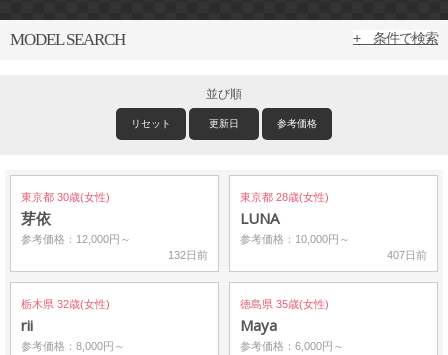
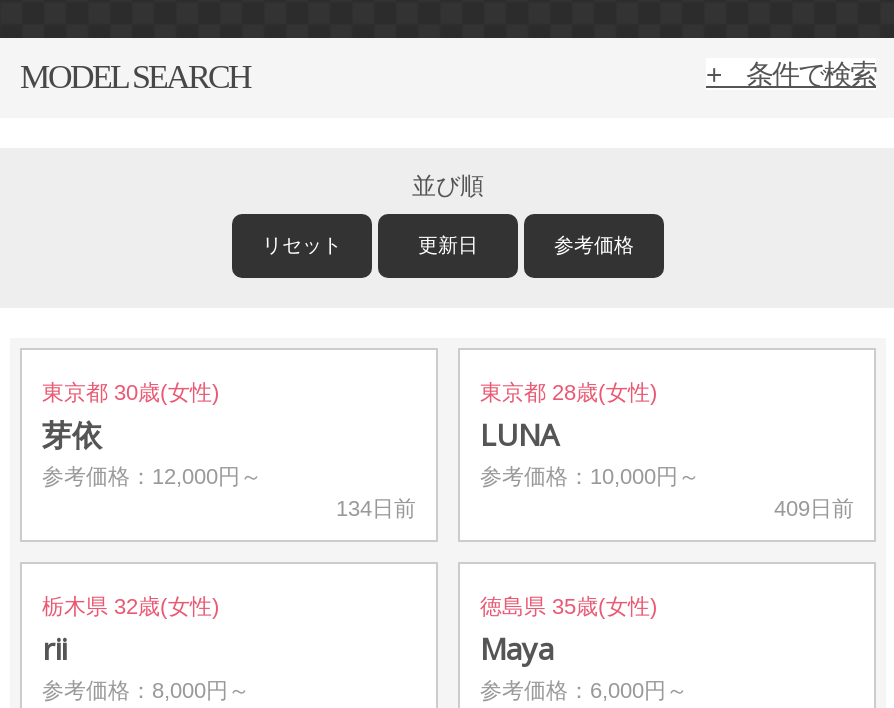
[168,249,208,261] 132日前 -> [336,496,416,520] 134日前
[387,249,427,261] 407日前 -> [774,496,854,520] 409日前

